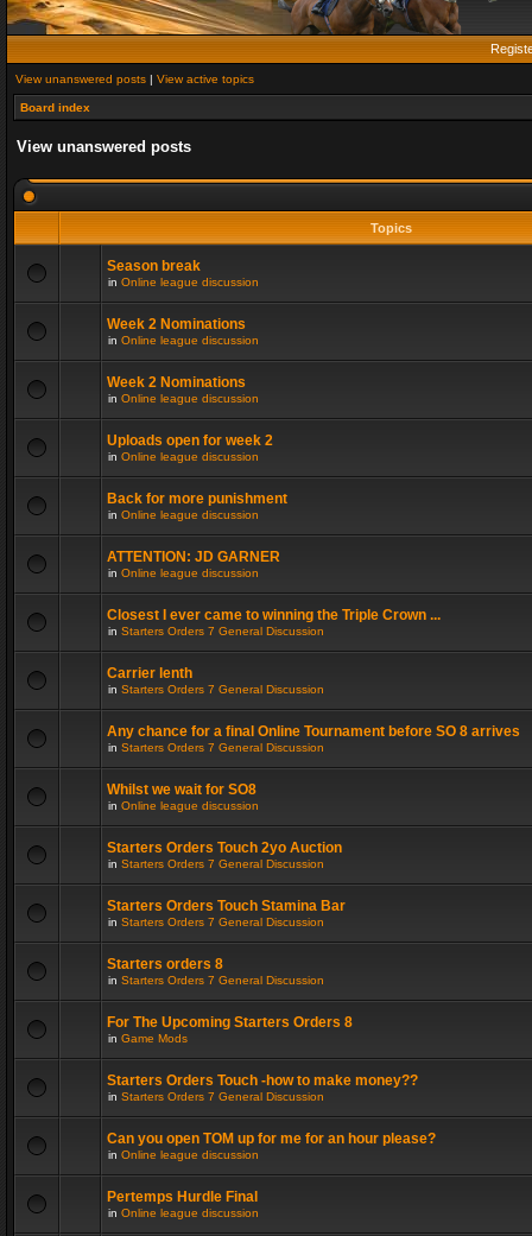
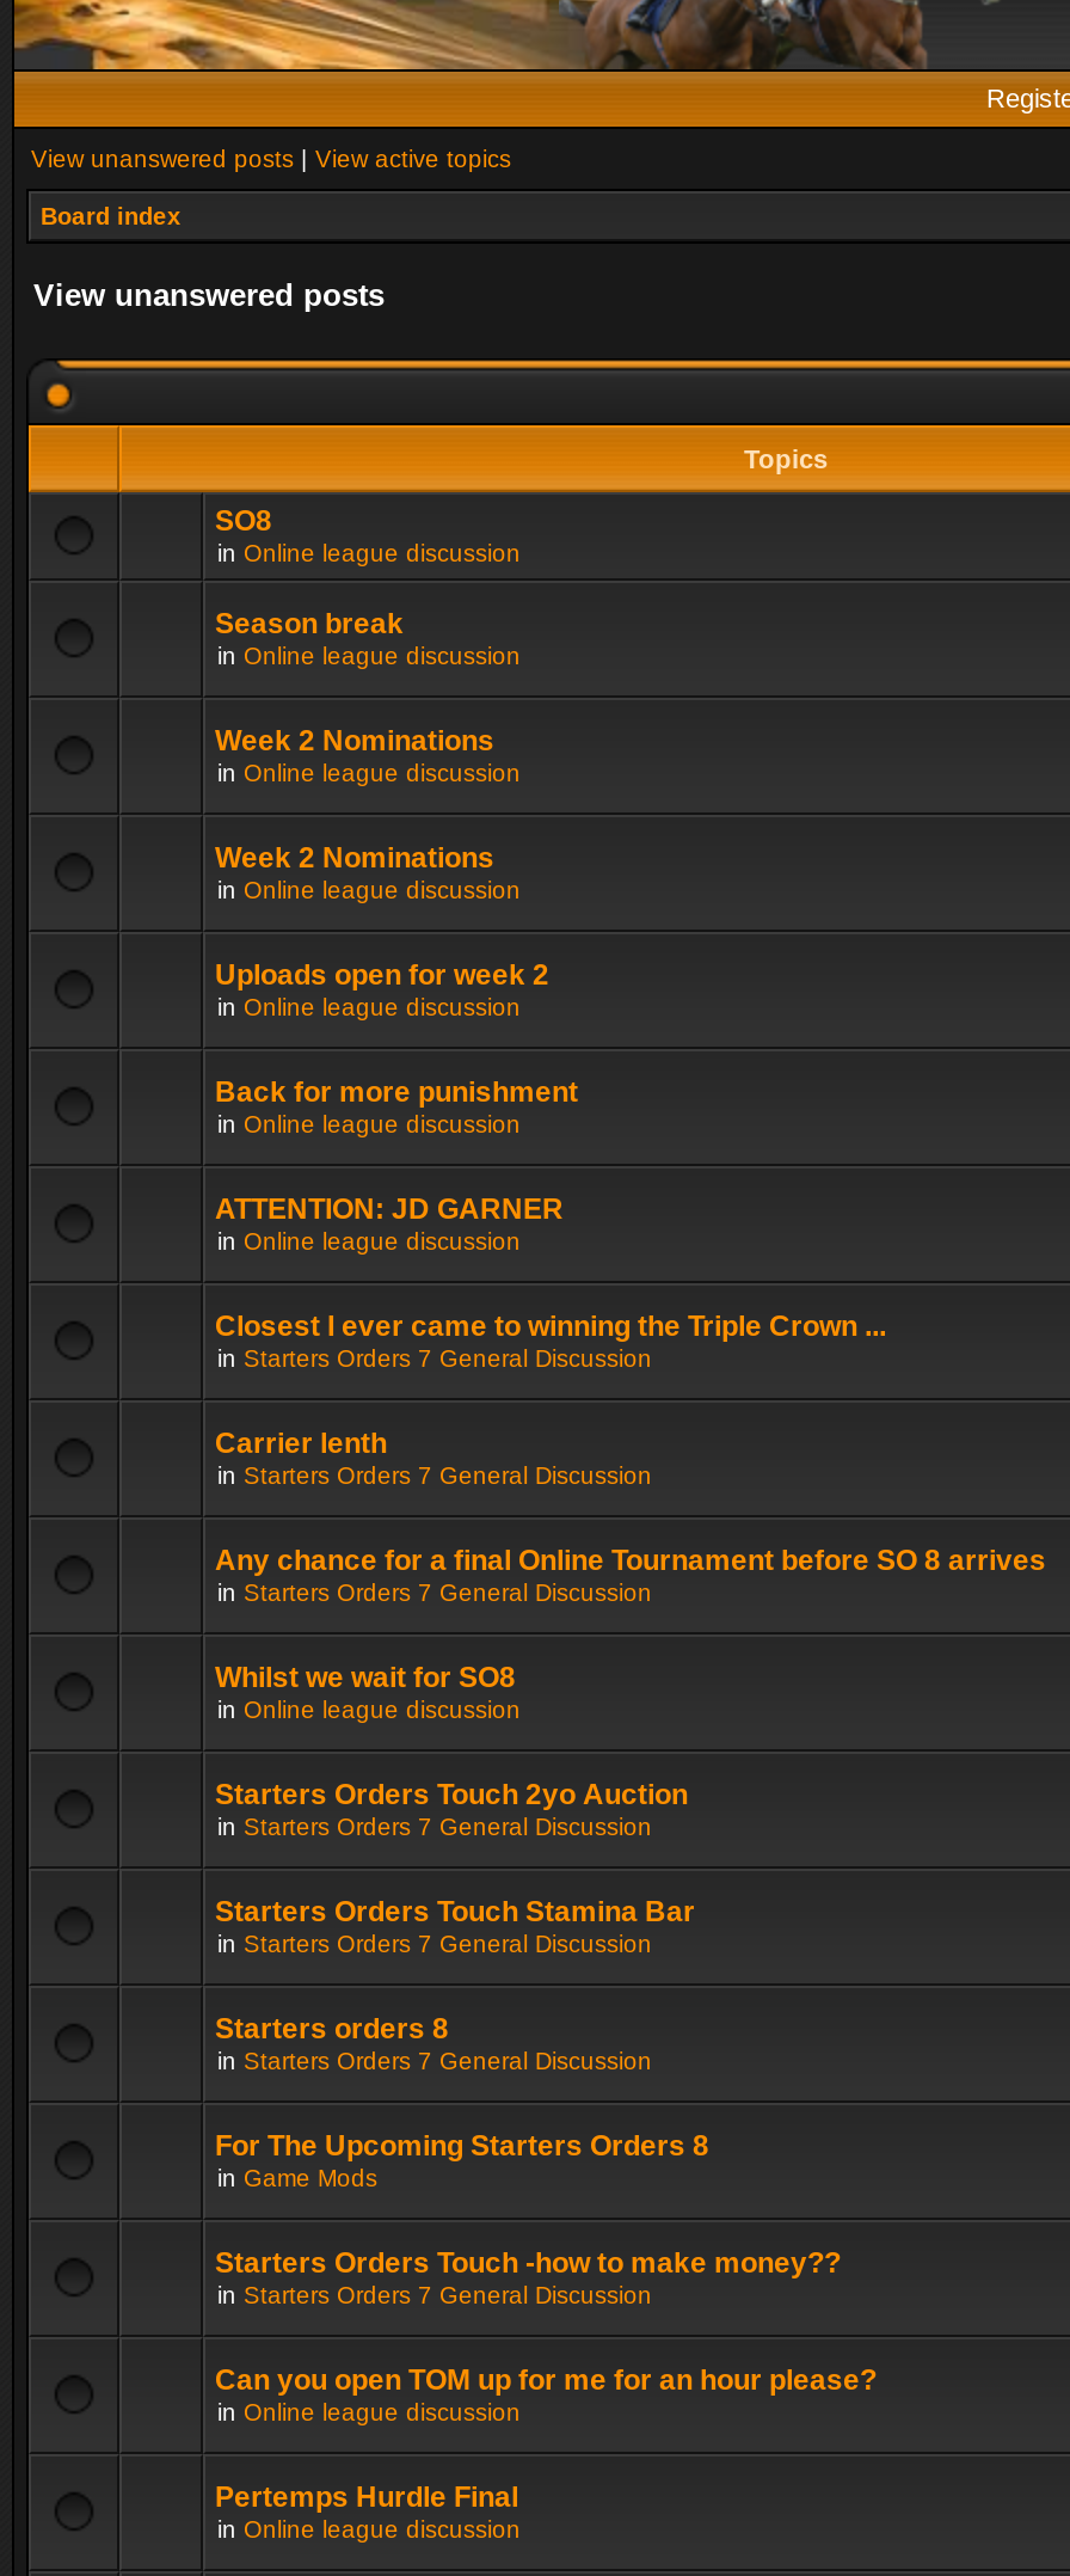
none -> [215,504,521,566] SO8 | in Online league discussion

